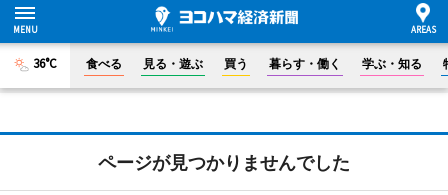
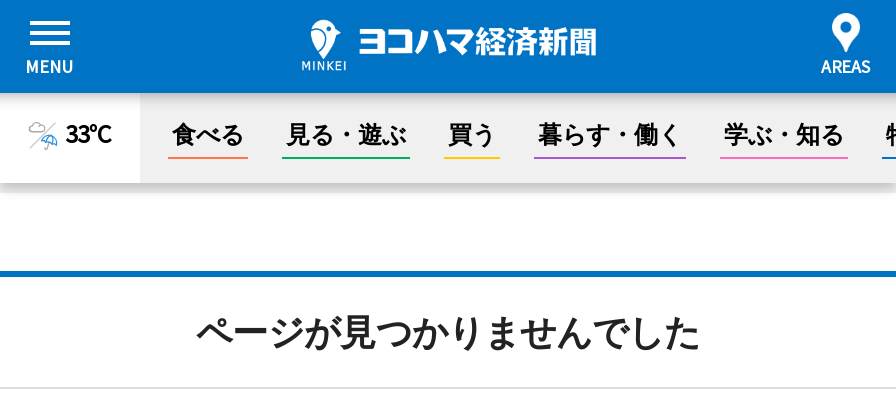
[32,55,56,72] 36°C -> [65,118,113,152] 33°C

